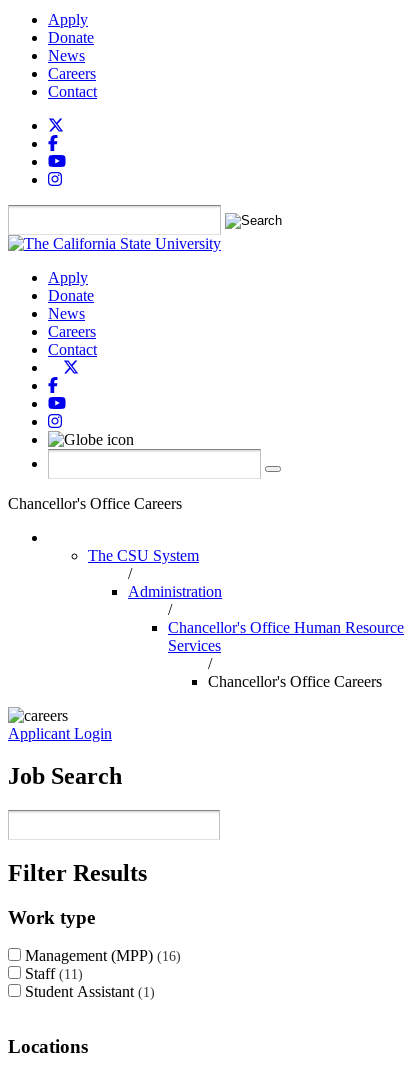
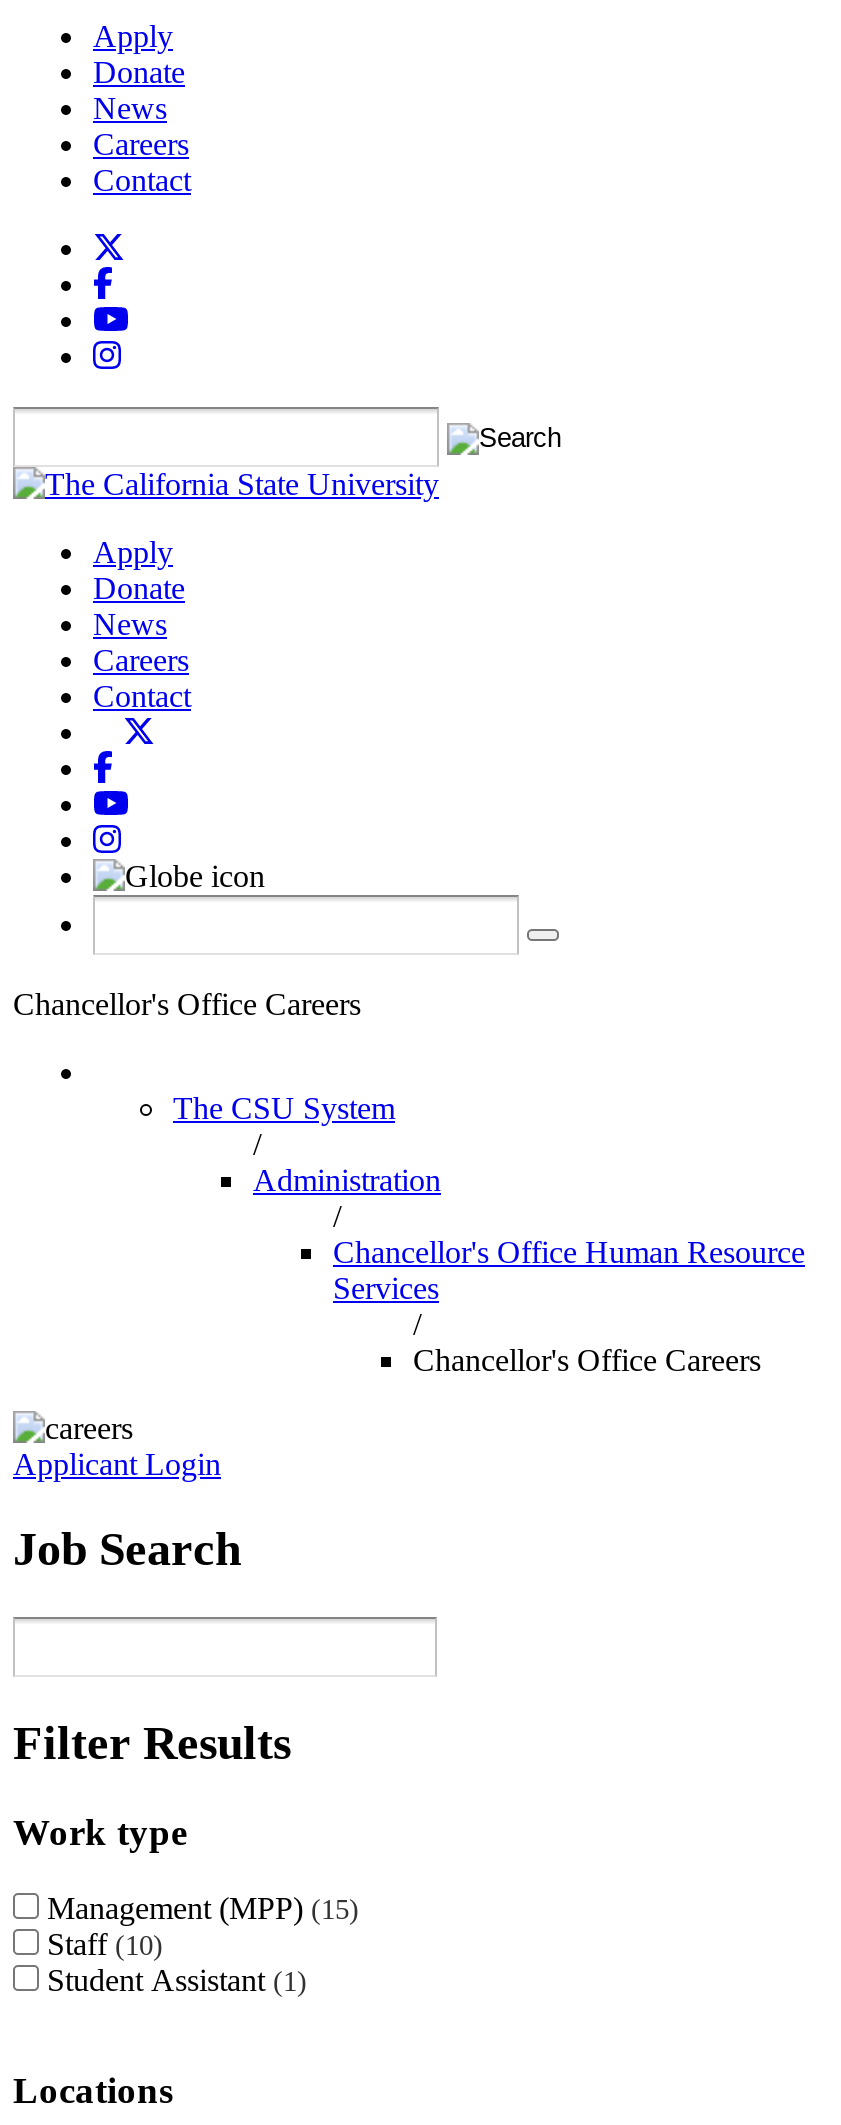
[25,947,176,964] Management (MPP) 16 -> [47,1892,349,1926] Management (MPP) 15
[25,965,78,982] Staff 11 -> [47,1928,153,1962] Staff 10

